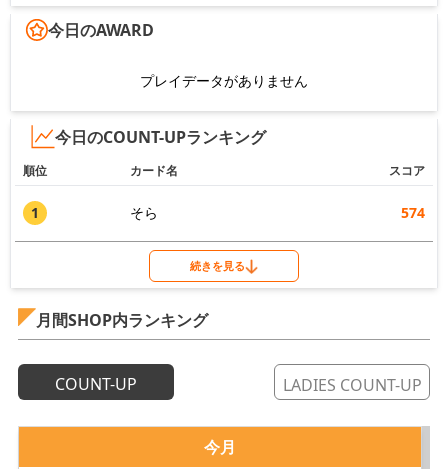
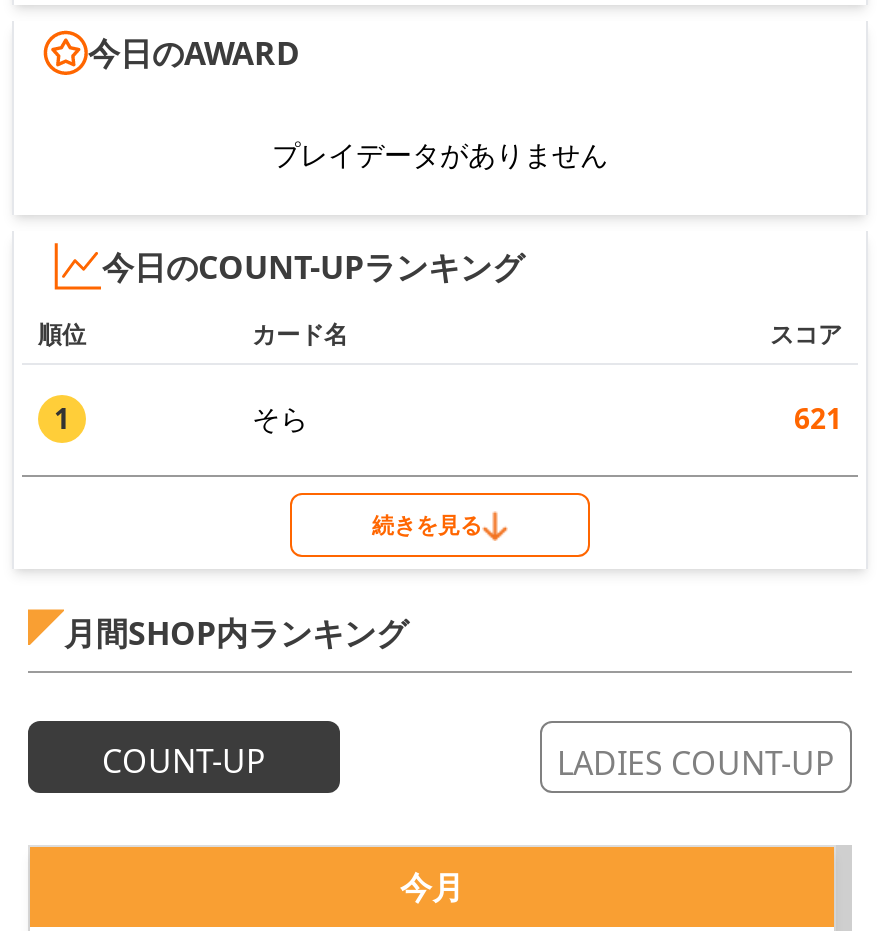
[401,203,425,222] 574 -> [794,399,842,437] 621

